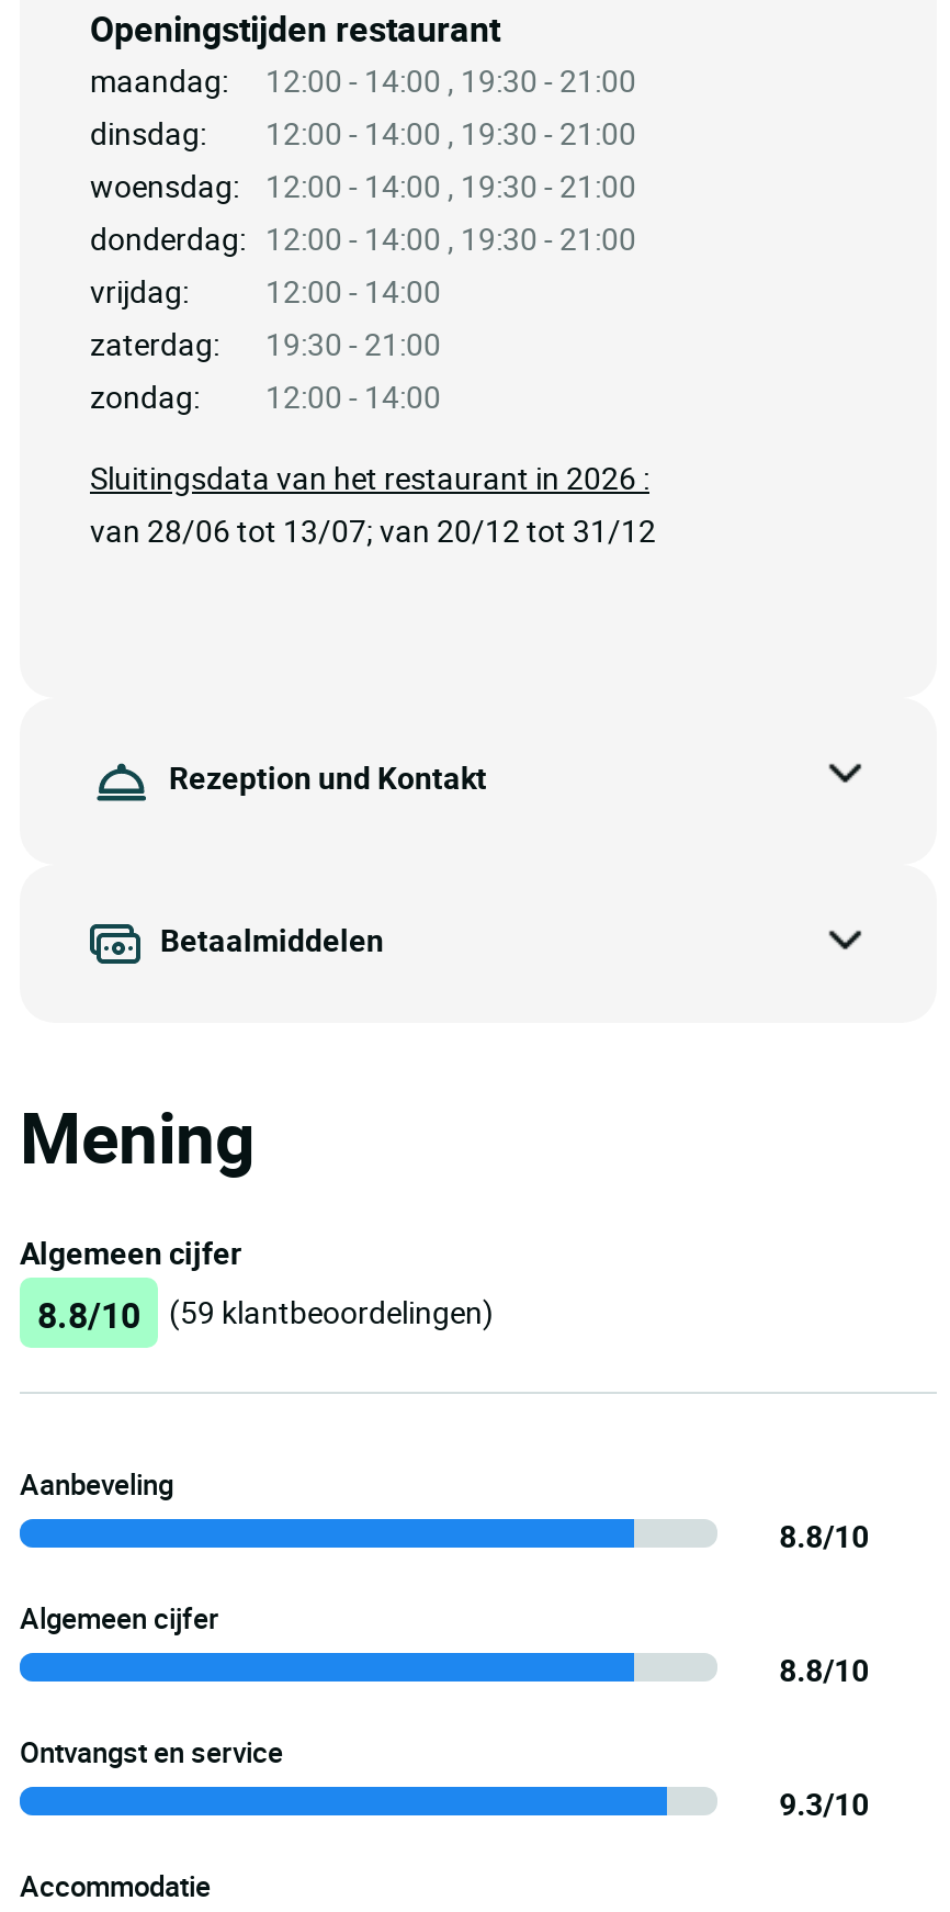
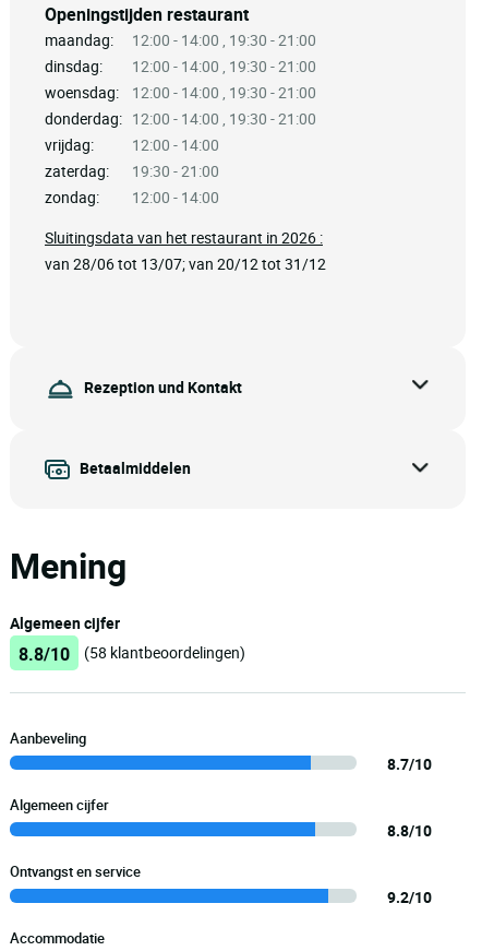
[169,1291,494,1332] (59 klantbeoordelingen) -> [84,642,245,663] (58 klantbeoordelingen)
[779,1514,869,1556] 8.8/10 -> [387,753,432,774] 8.7/10
[779,1782,869,1824] 9.3/10 -> [387,886,432,907] 9.2/10

